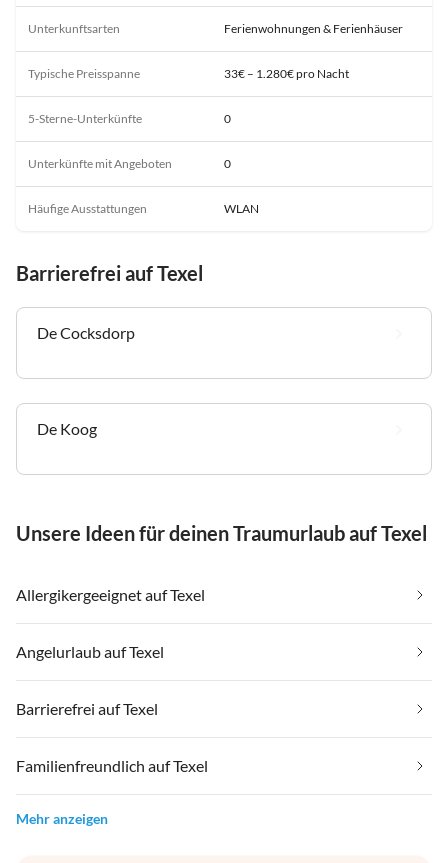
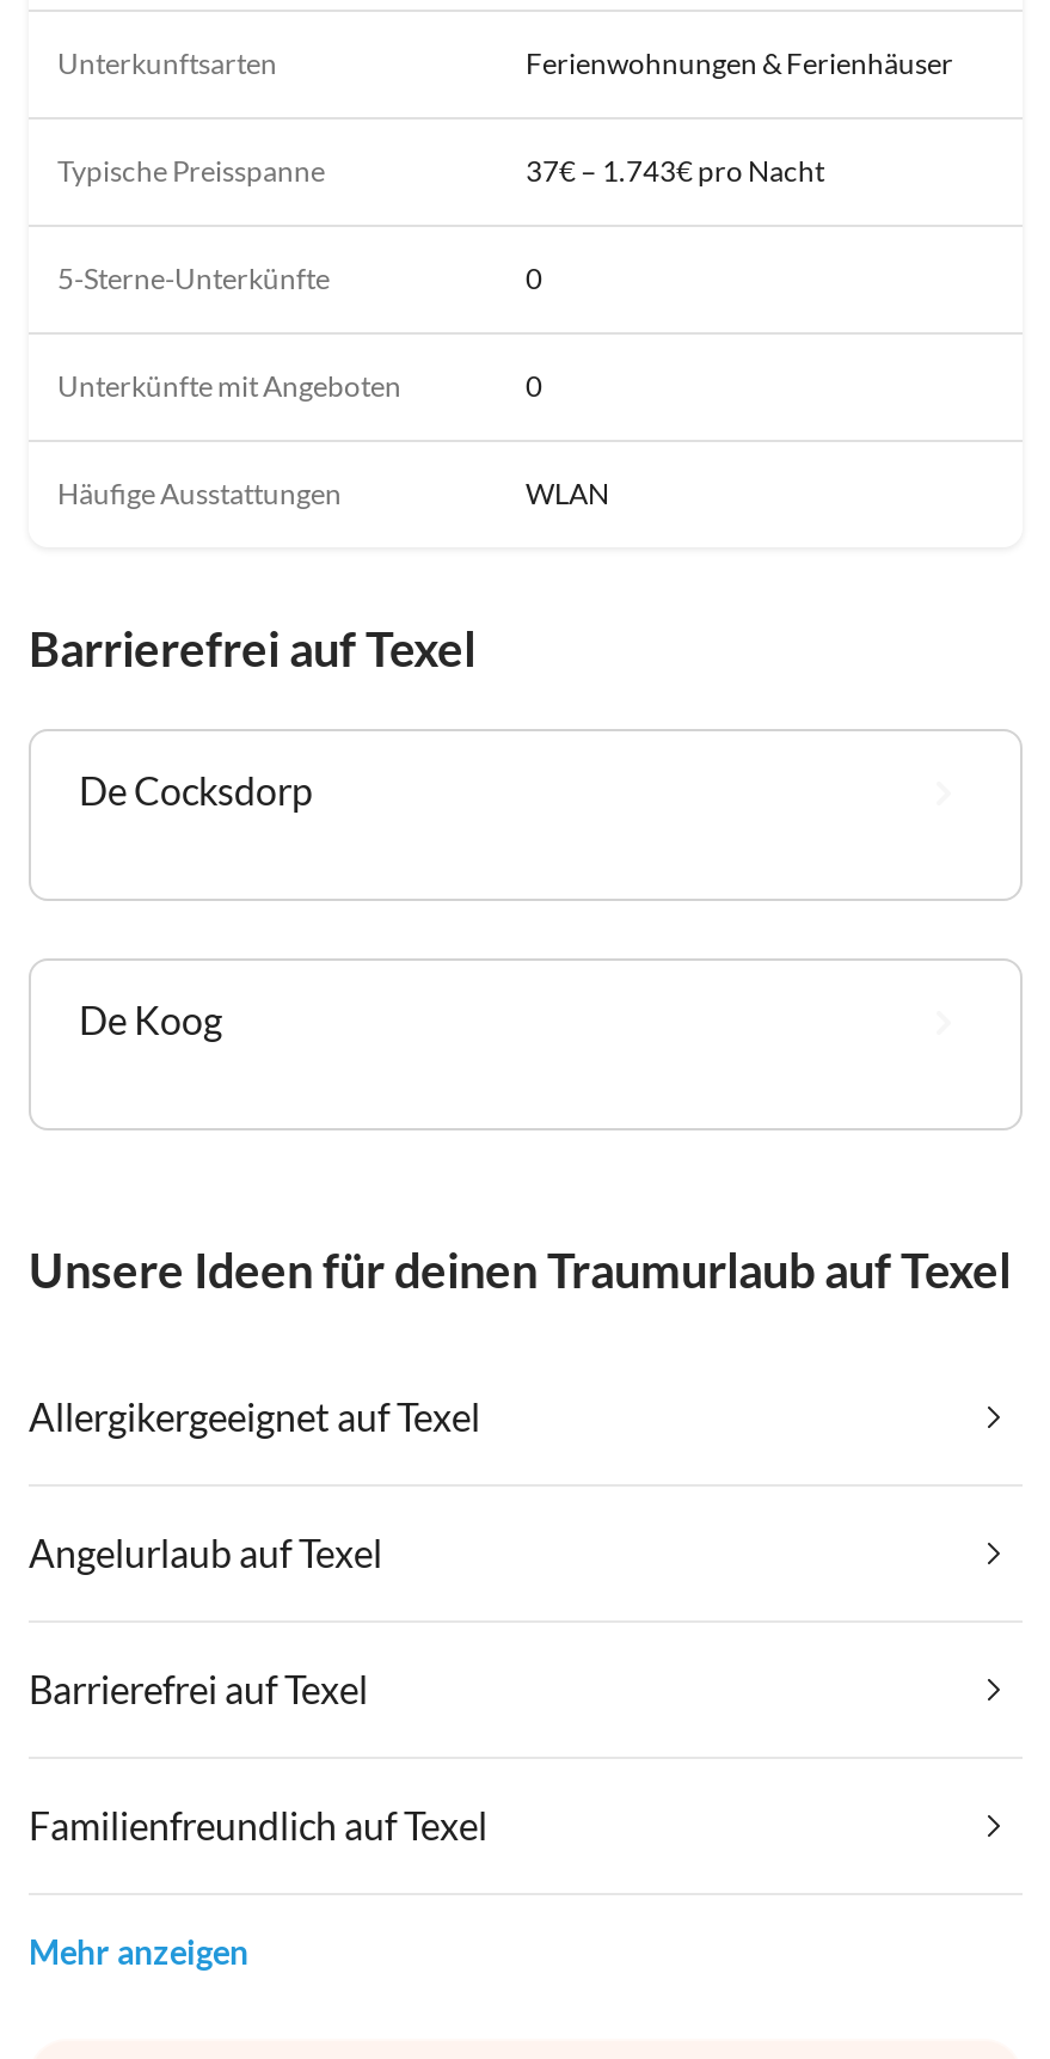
[224,66,349,81] 33€ – 1.280€ pro Nacht -> [526,154,824,190] 37€ – 1.743€ pro Nacht

